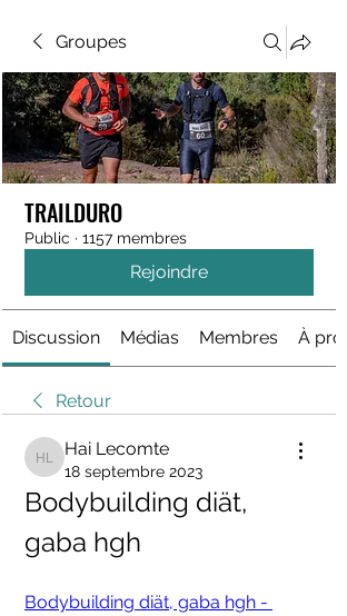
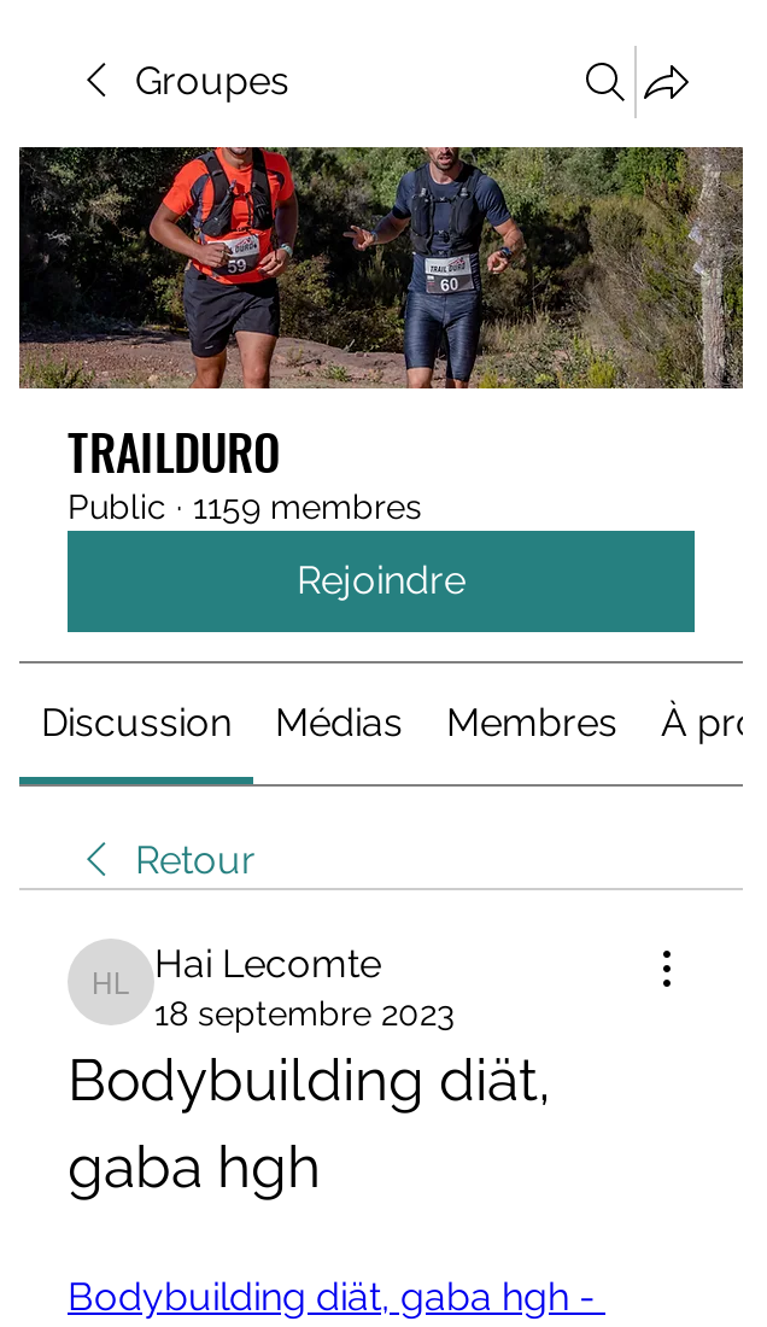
[24,229,187,247] Public · 1157 membres -> [68,487,422,526] Public · 1159 membres

